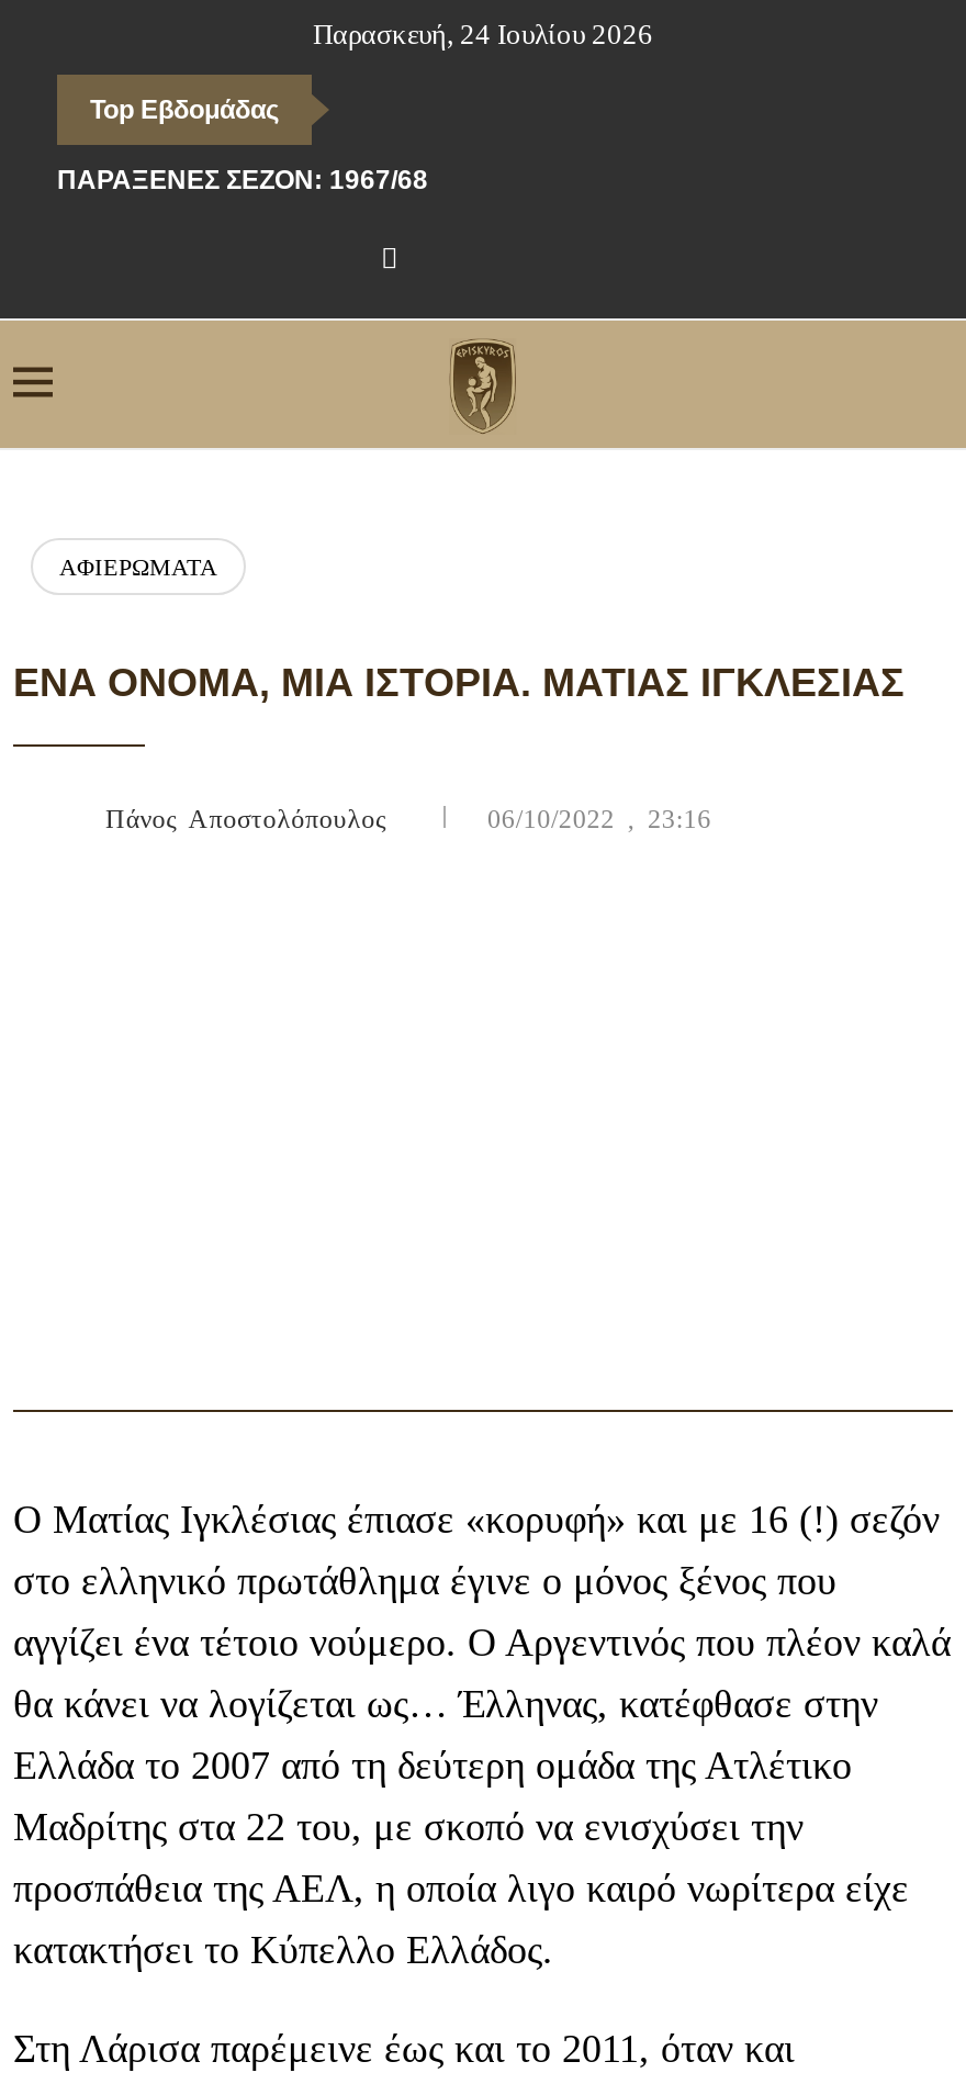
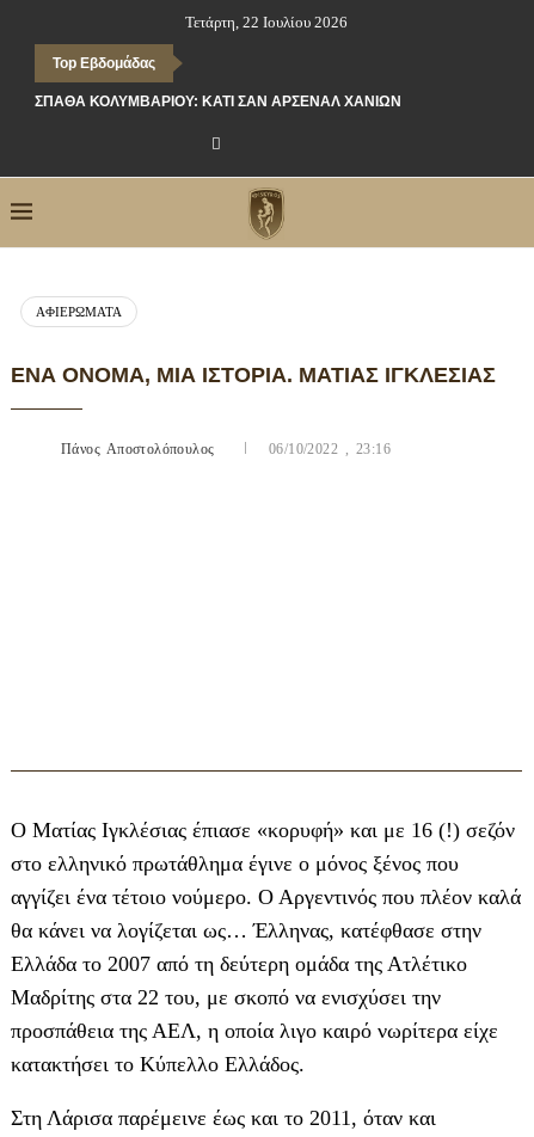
[313,18,653,51] Παρασκευή, 24 Ιουλίου 2026 -> [185,13,348,31] Τετάρτη, 22 Ιουλίου 2026
[57,165,428,195] ΠΑΡΆΞΕΝΕΣ ΣΕΖΌΝ: 1967/68 -> [35,93,401,110] ΣΠΆΘΑ ΚΟΛΥΜΒΑΡΊΟΥ: ΚΆΤΙ ΣΑΝ ΆΡΣΕΝΑΛ ΧΑΝΊΩΝ

